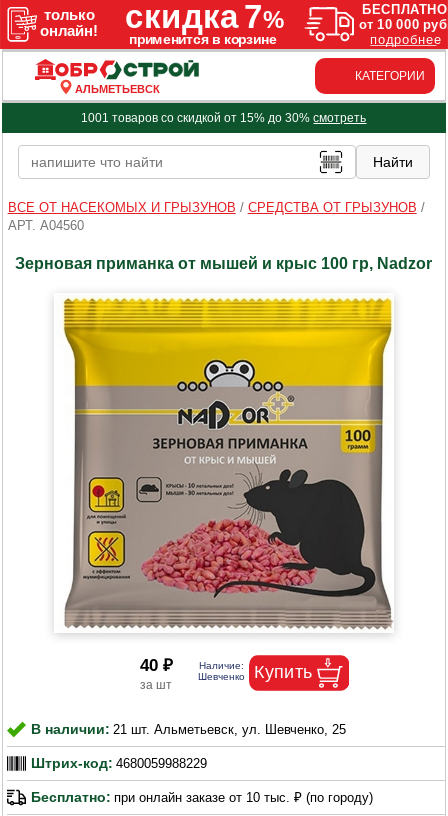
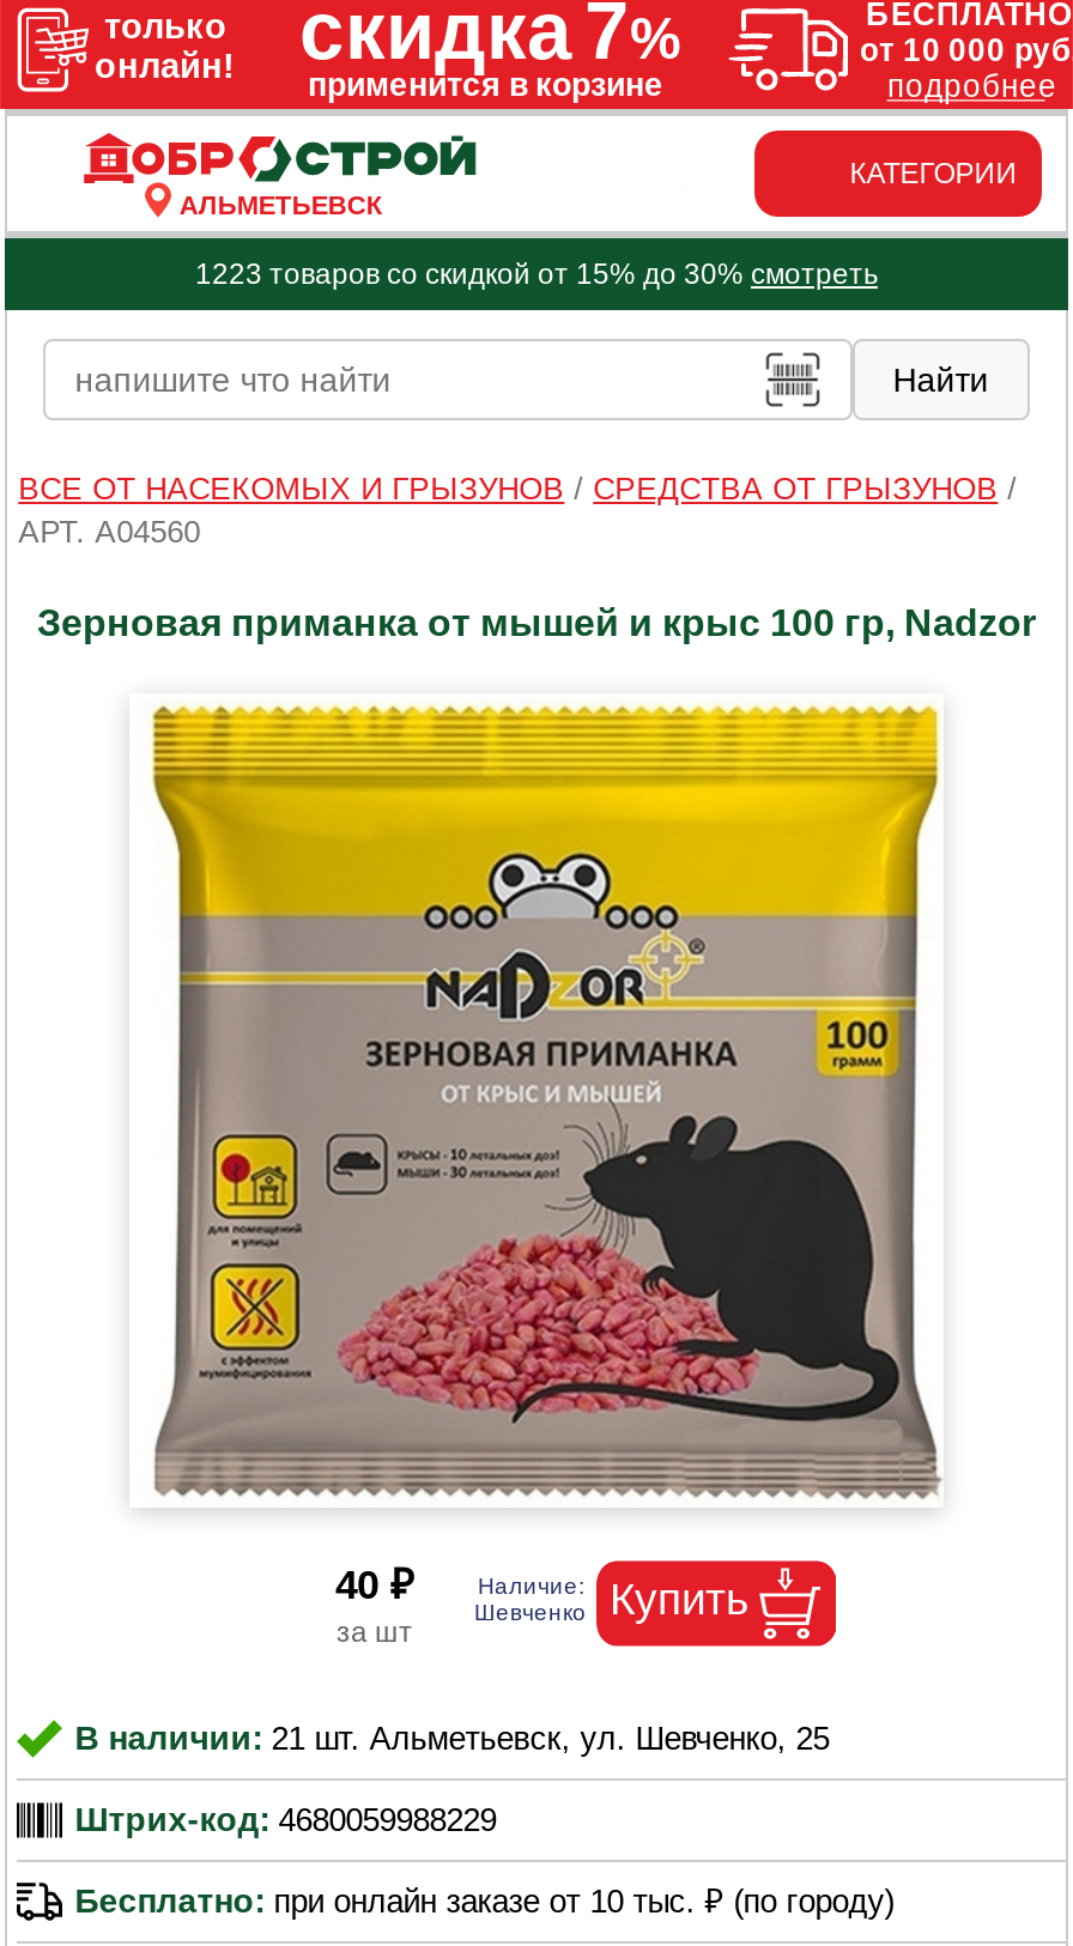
[81,111,366,125] 1001 товаров со скидкой от 15% до 30% смотреть -> [195,257,878,291] 1223 товаров со скидкой от 15% до 30% смотреть

